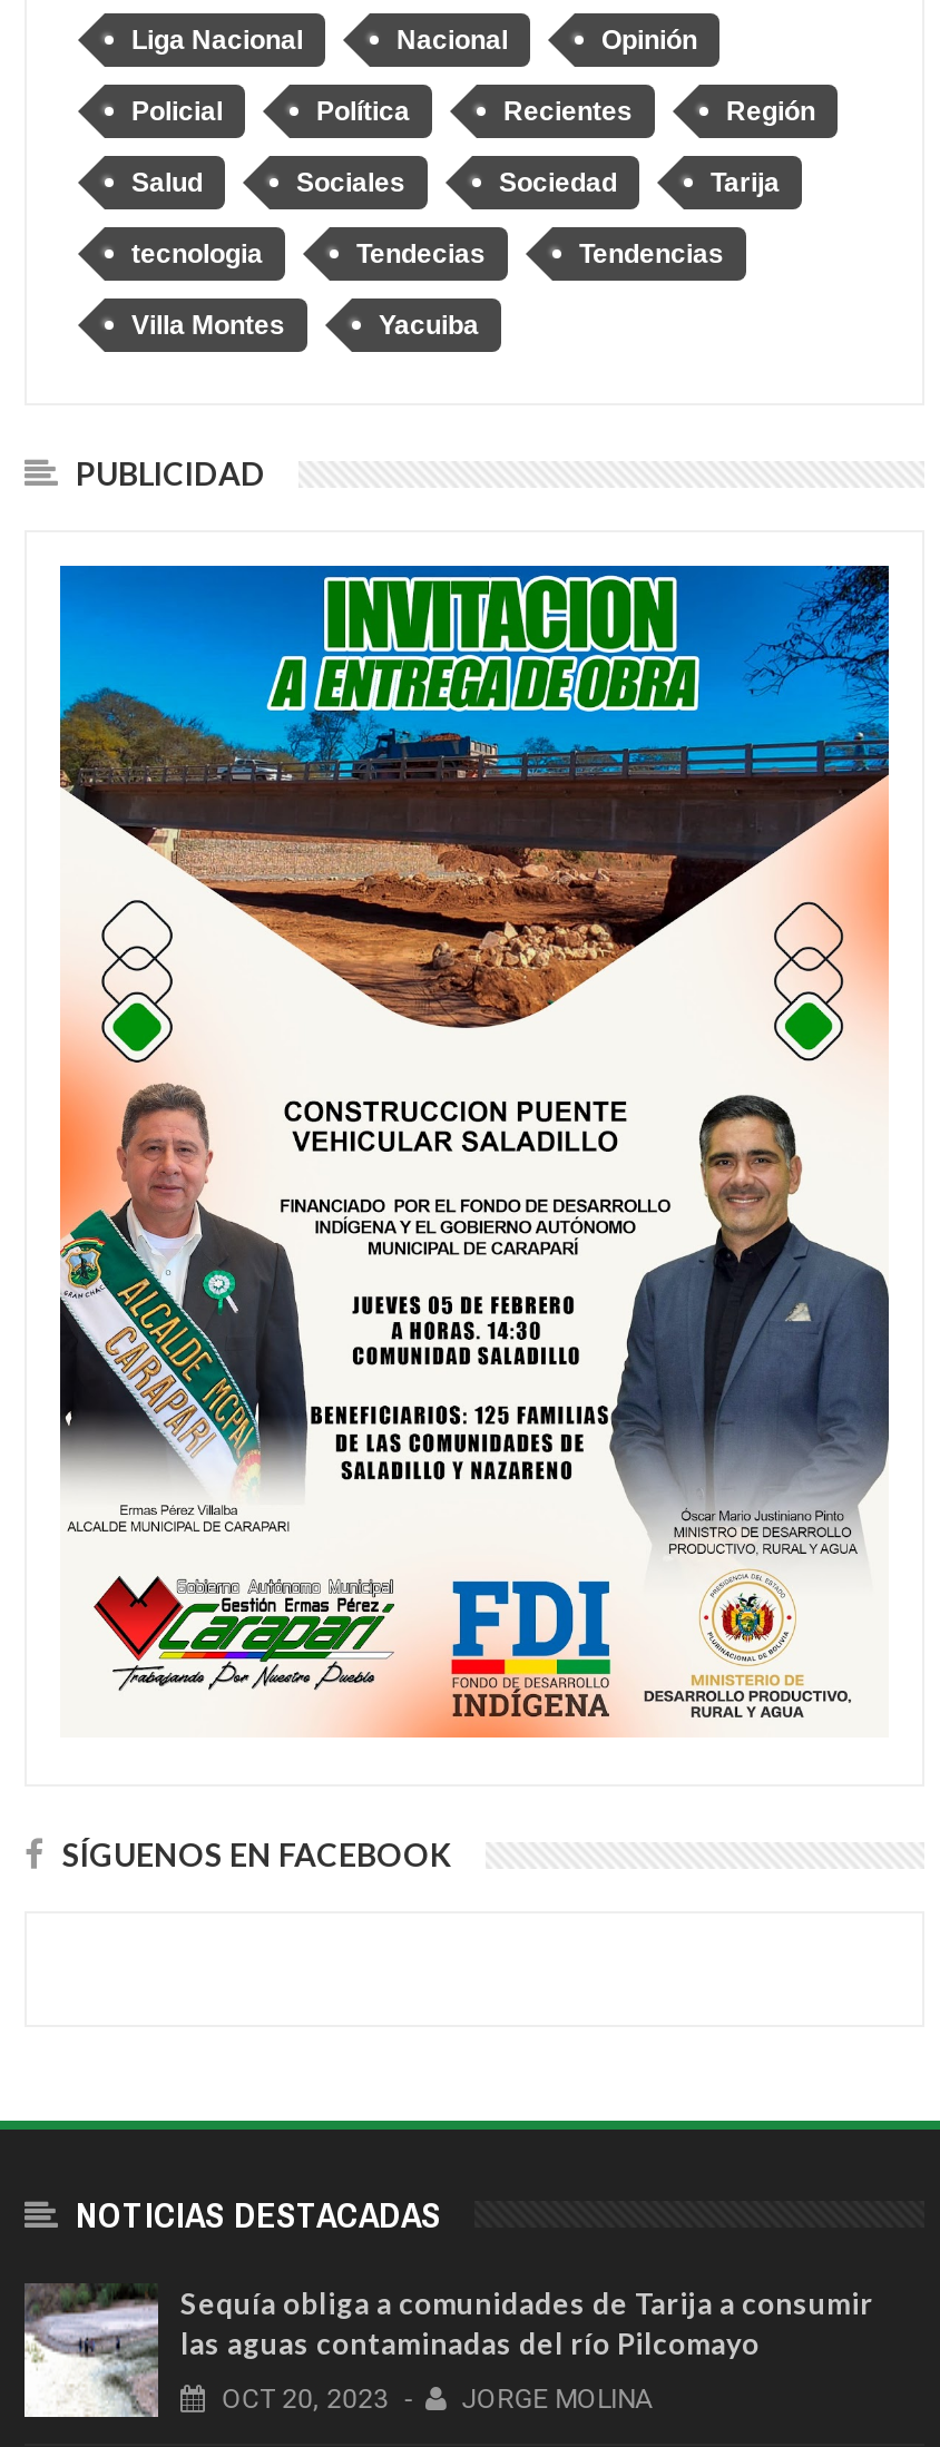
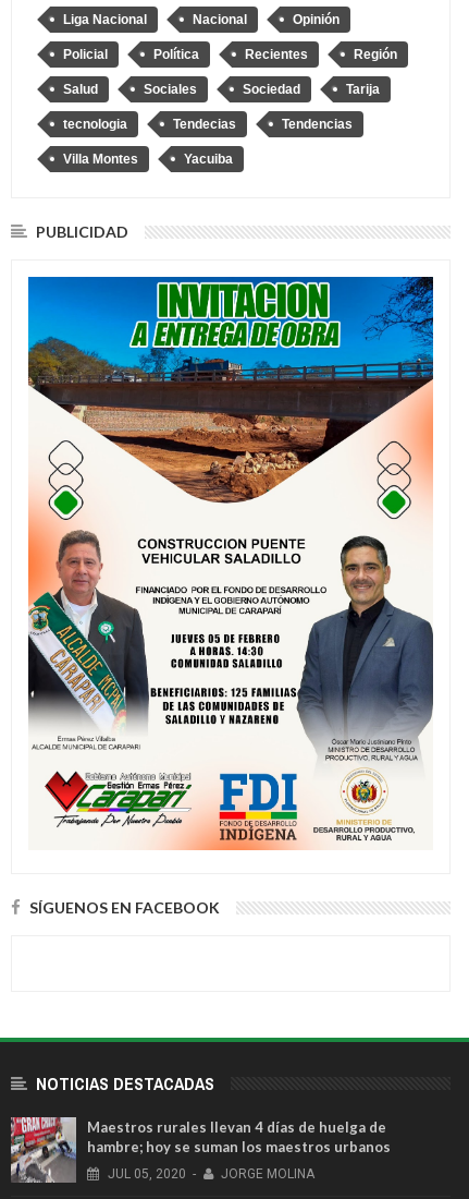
[22,2283,873,2419] [image] | Sequía obliga a comunidades de Tarija a consumir | las aguas contaminadas del río Pilcomayo -> [11,1116,391,1183] [image] | Maestros rurales llevan 4 días de huelga de | hambre; hoy se suman los maestros urbanos
[216,2384,653,2415] OCT 20, 2023 - JORGE MOLINA -> [104,1166,315,1182] JUL 05, 2020 - JORGE MOLINA

